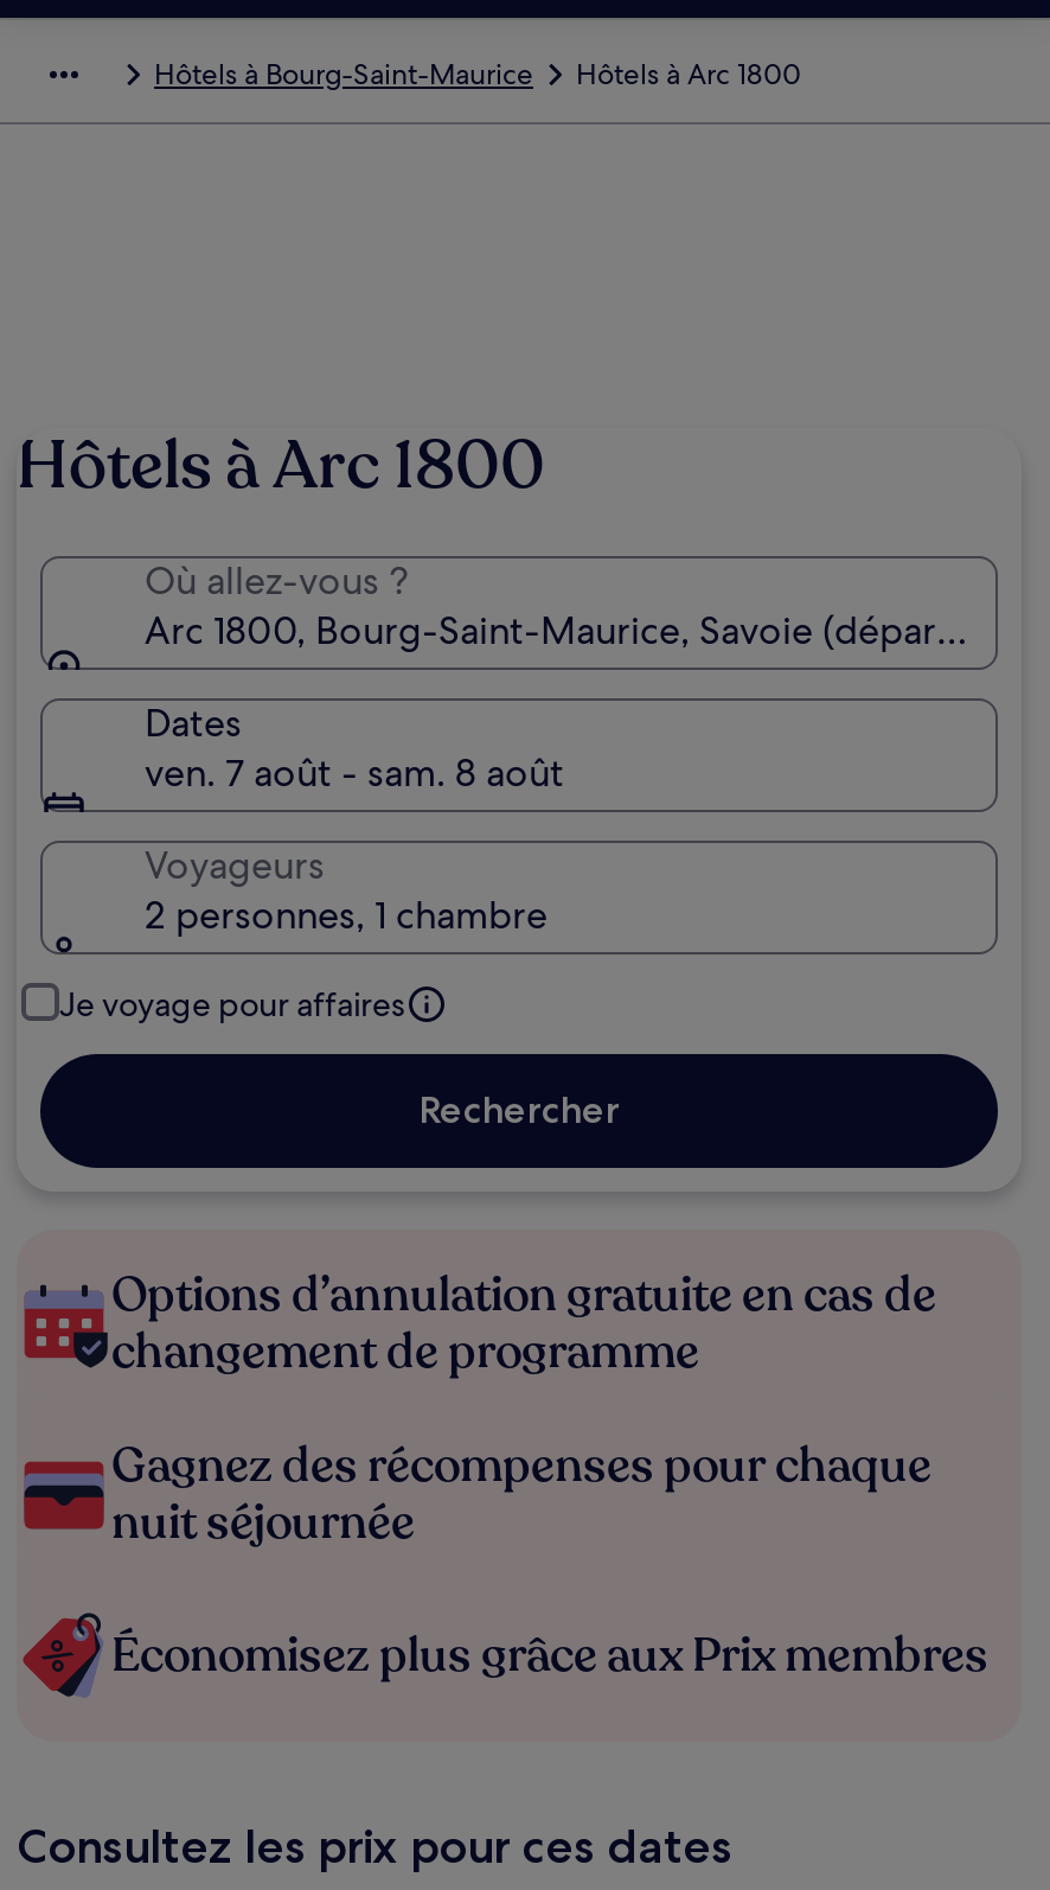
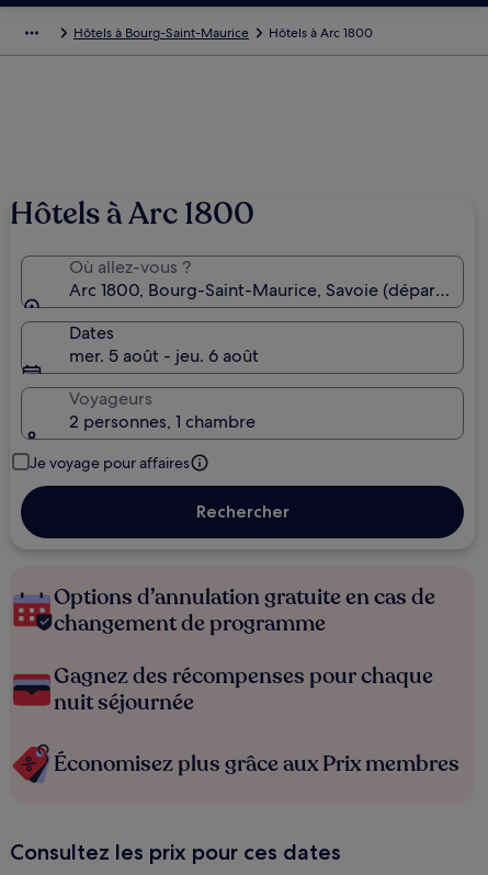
[145,748,564,798] ven. 7 août - sam. 8 août -> [69,344,259,367] mer. 5 août - jeu. 6 août

